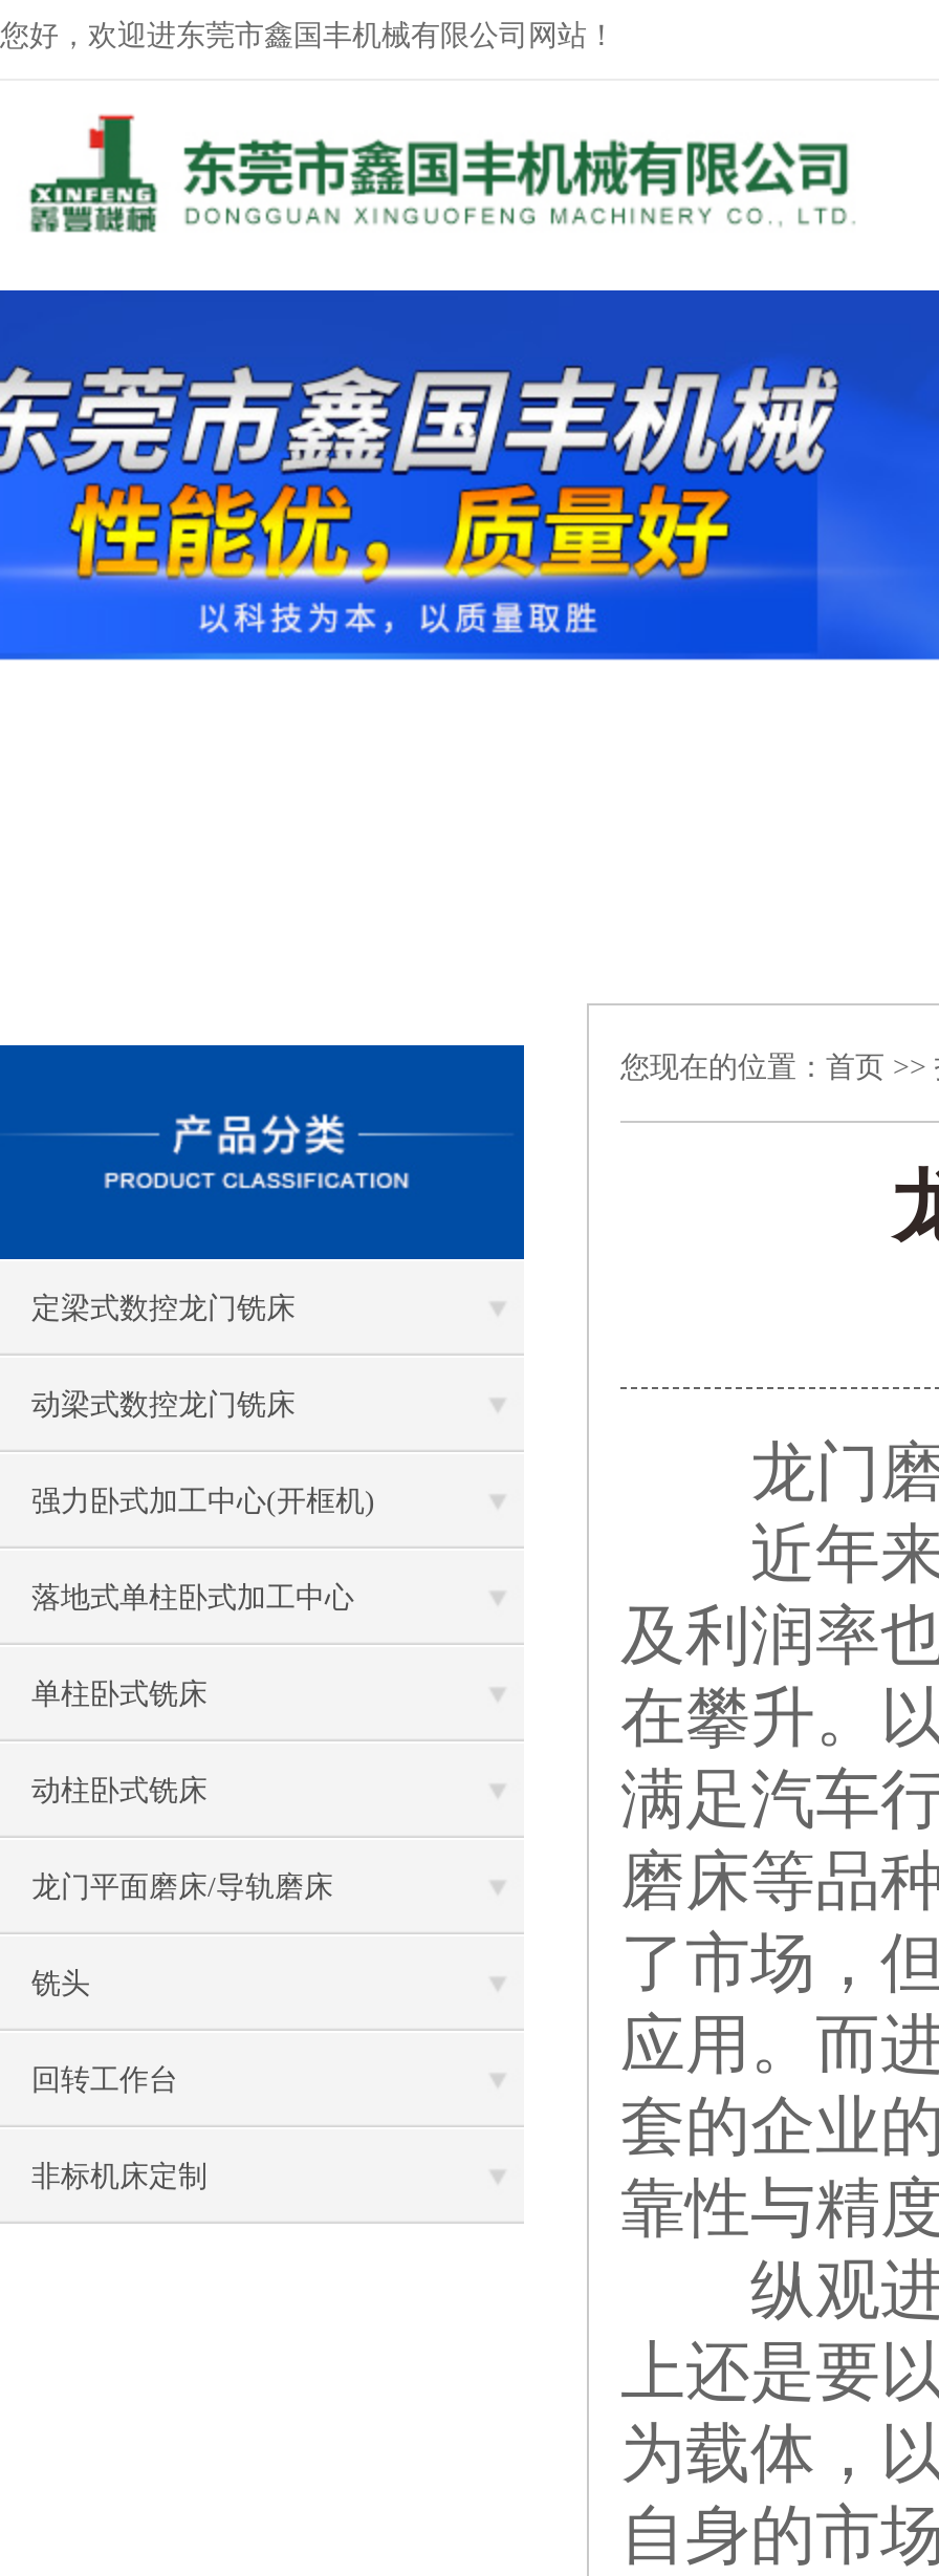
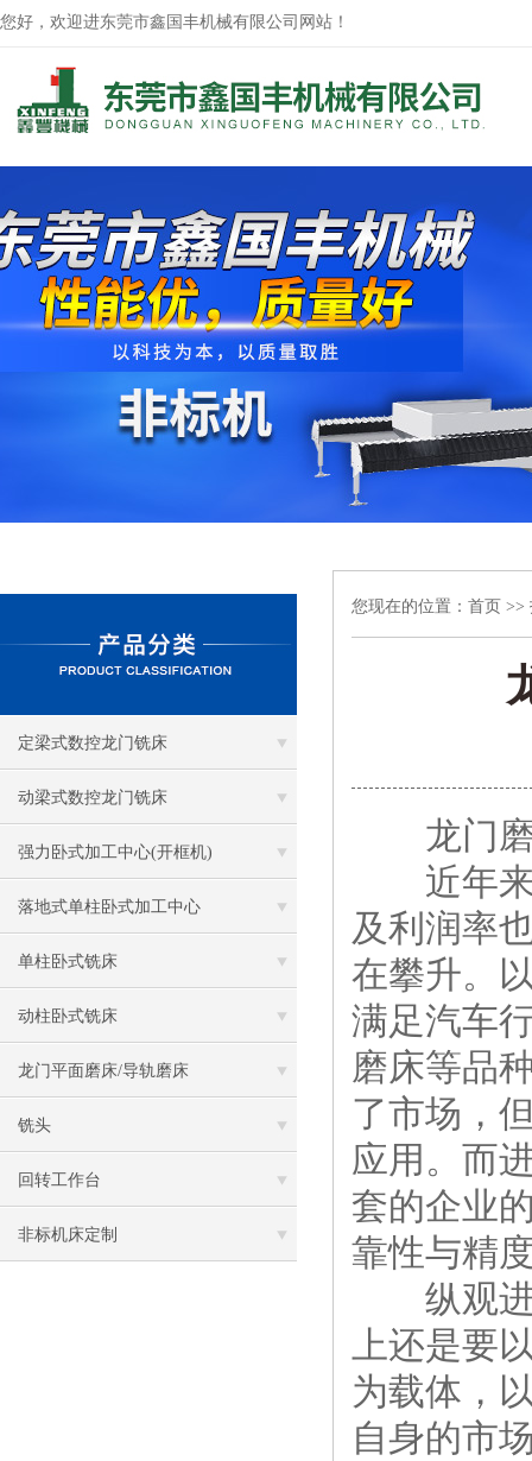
none -> [4,375,528,524] [image]

